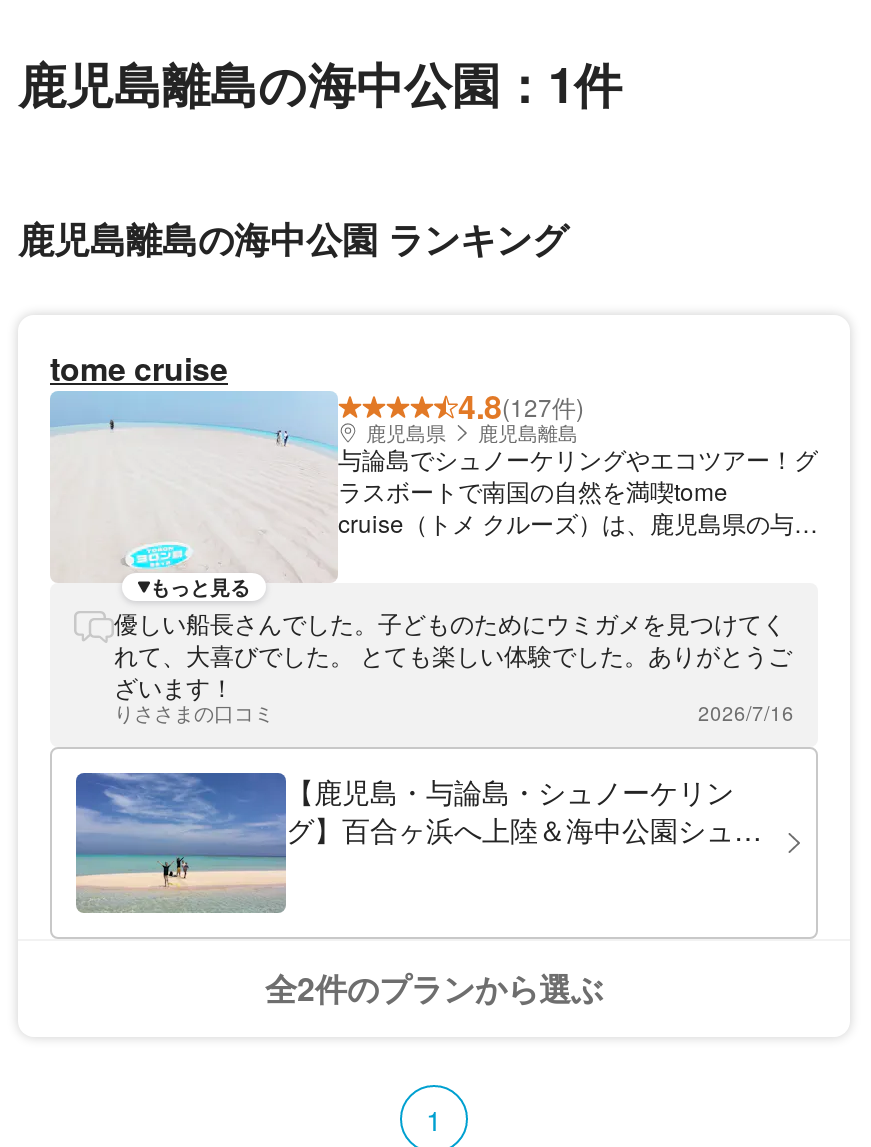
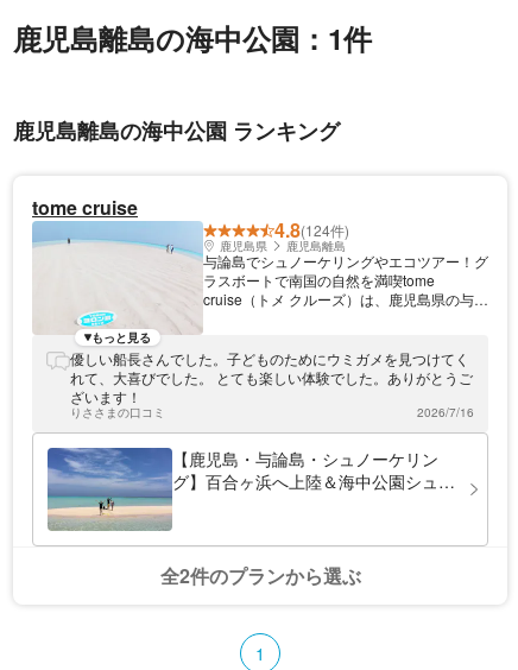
[458,383,584,429] 4.8(127件) -> [274,216,349,244] 4.8(124件)

